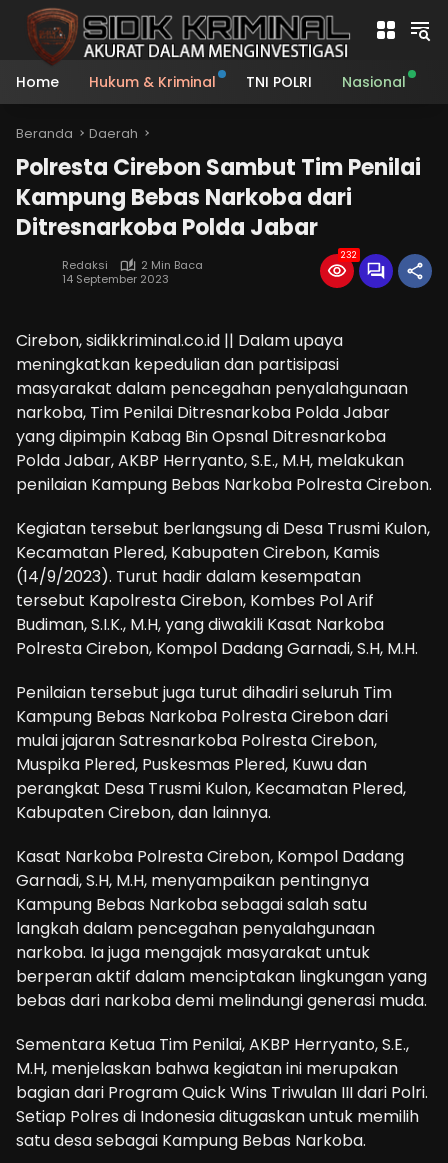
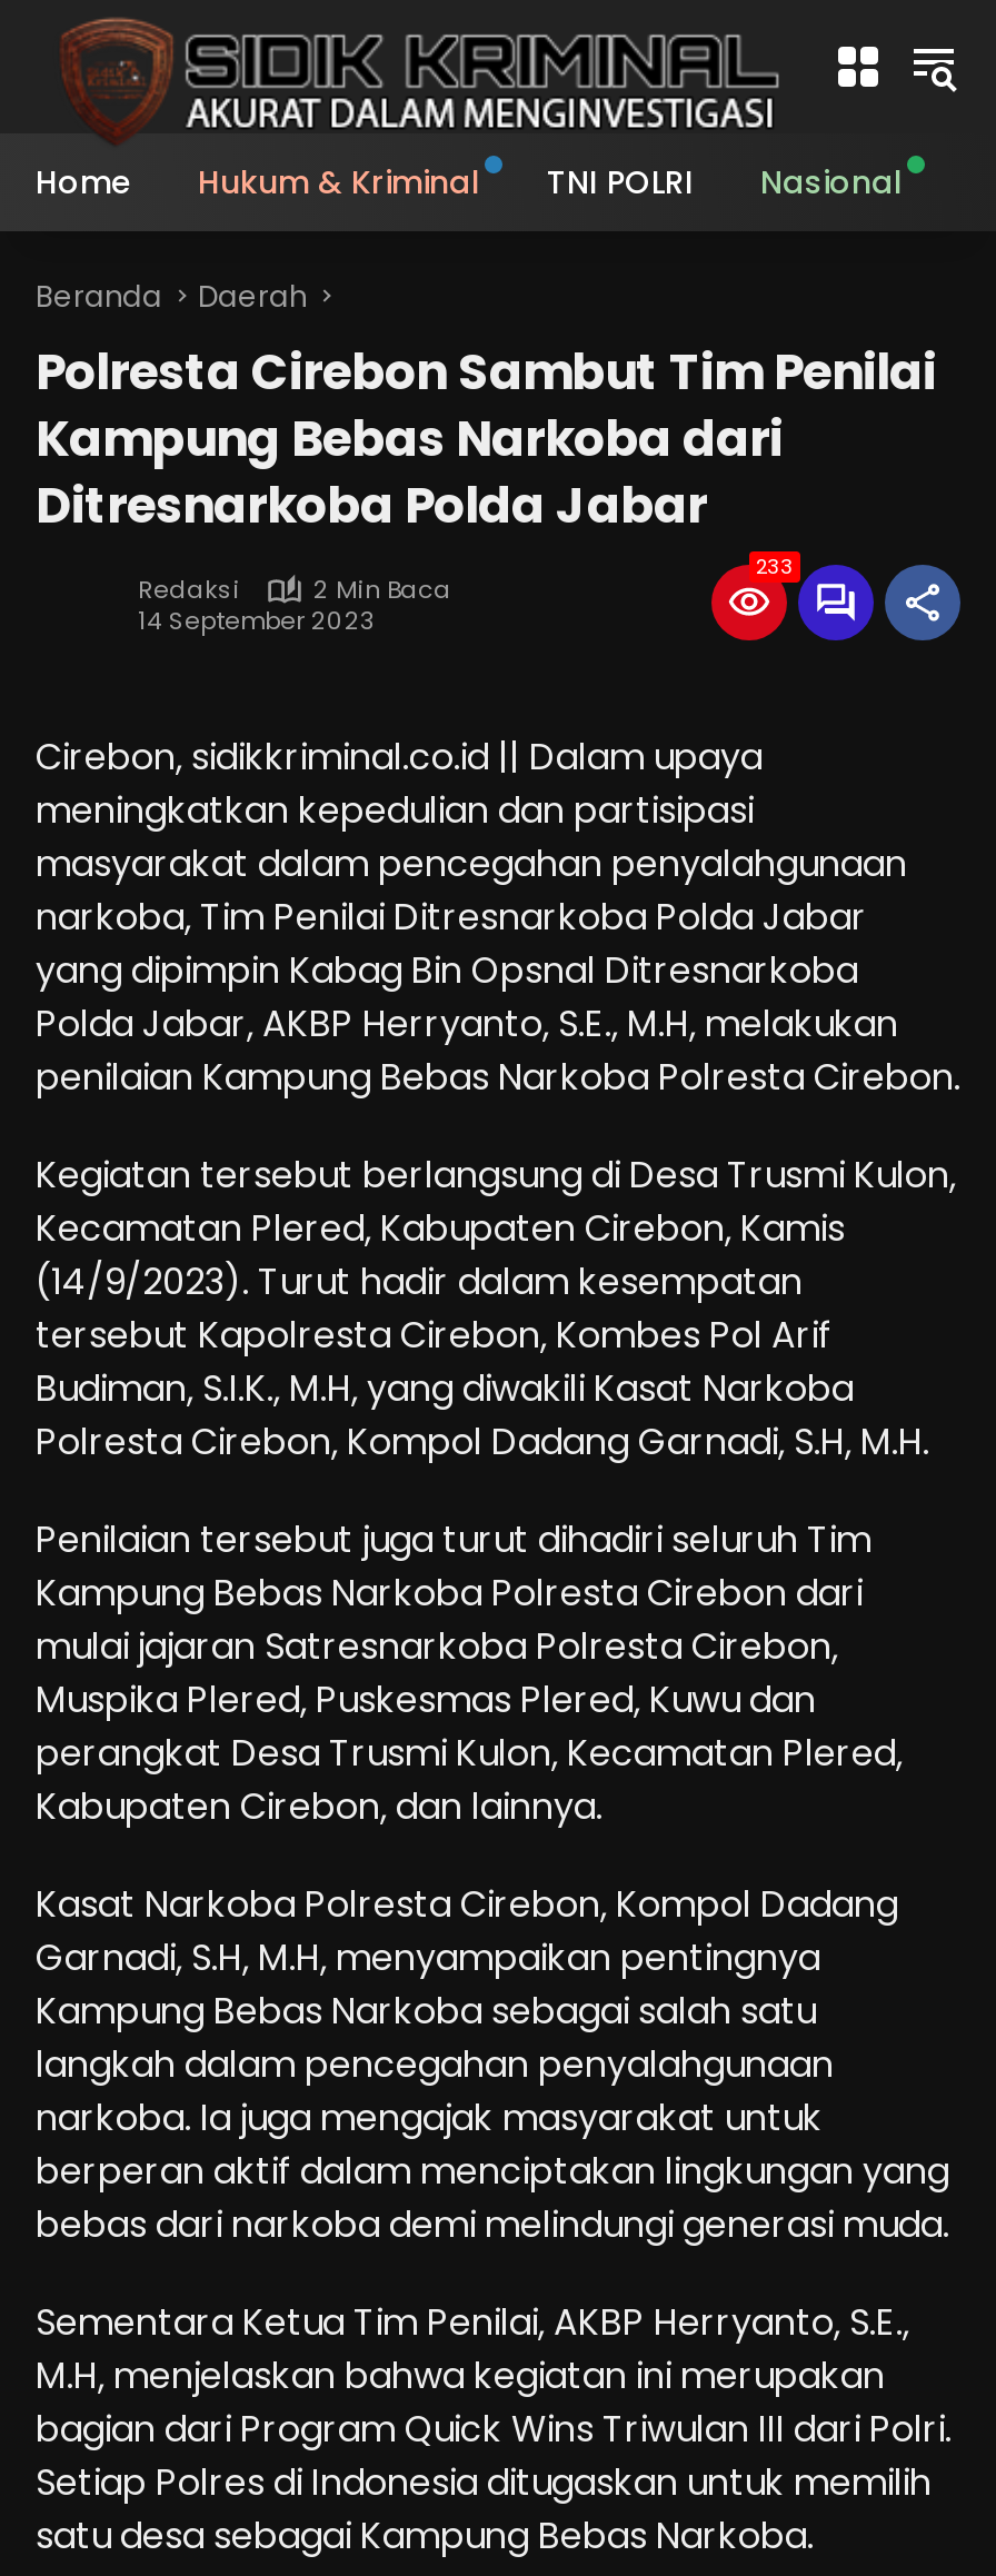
[341,249,357,261] 232 -> [756,554,794,580] 233

